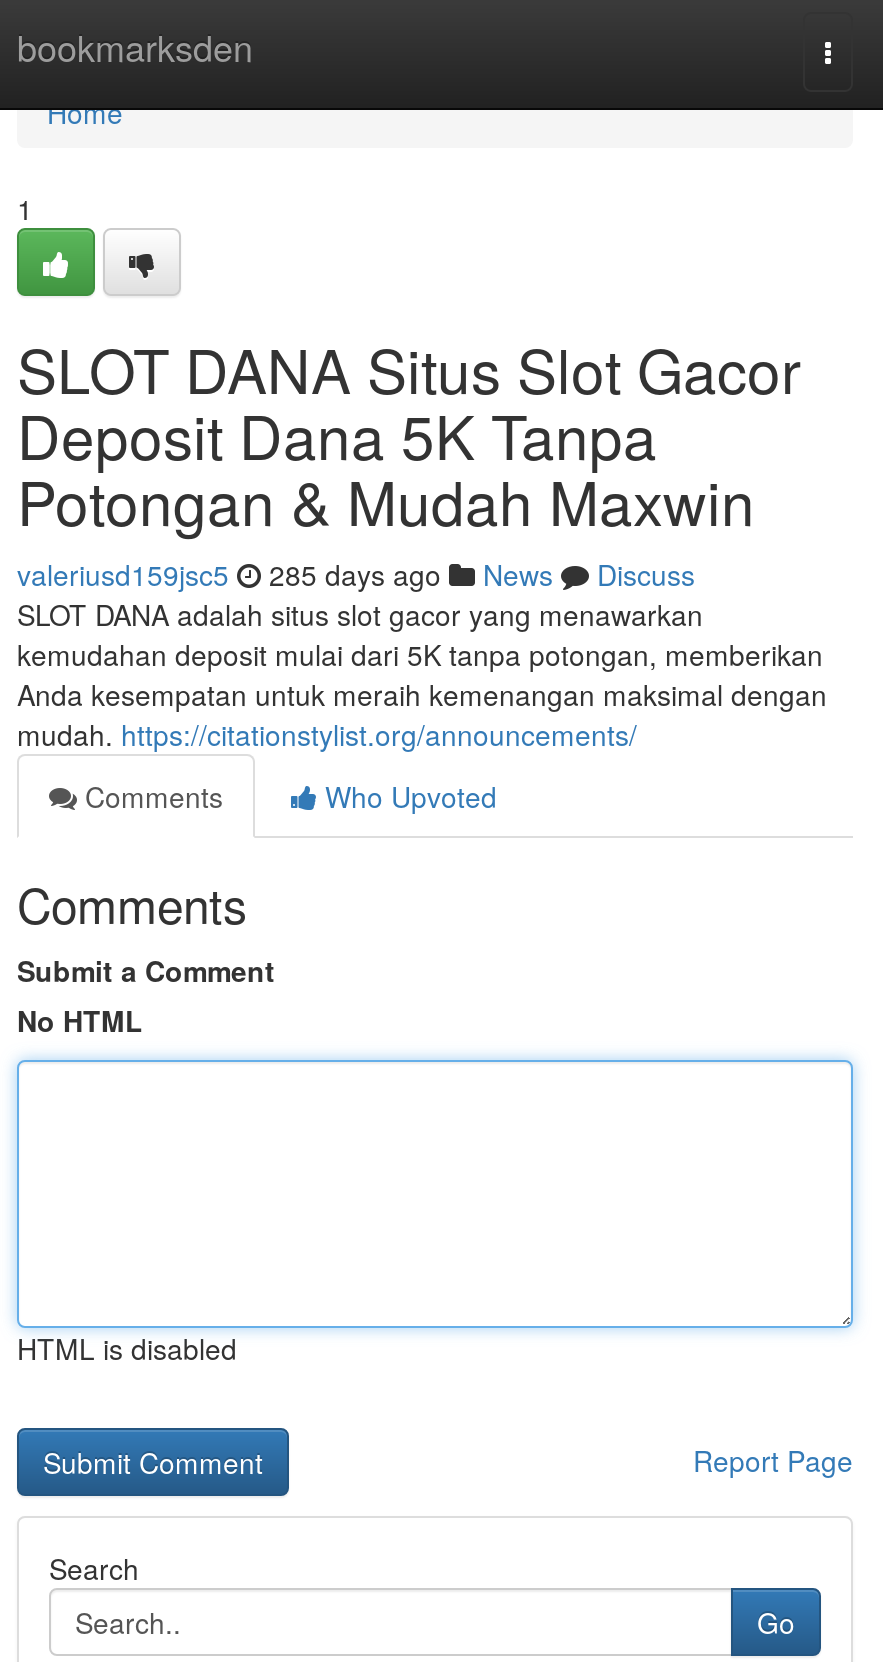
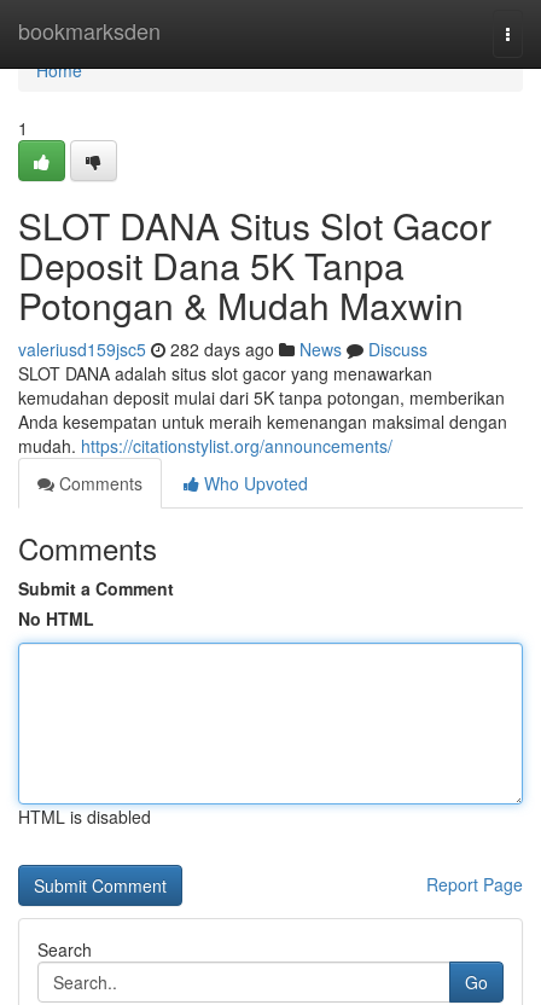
[17,554,695,594] valeriusd159jsc5 285 days ago News Discuss -> [18,337,427,361] valeriusd159jsc5 282 days ago News Discuss

